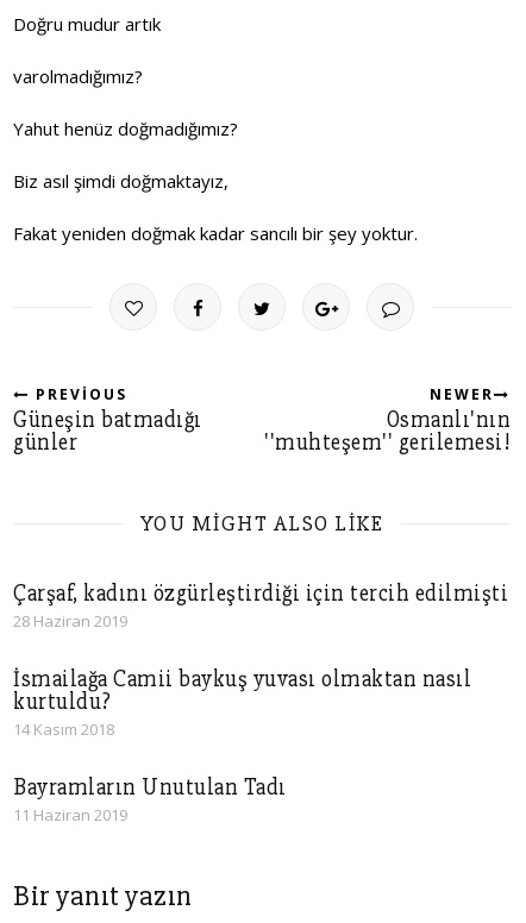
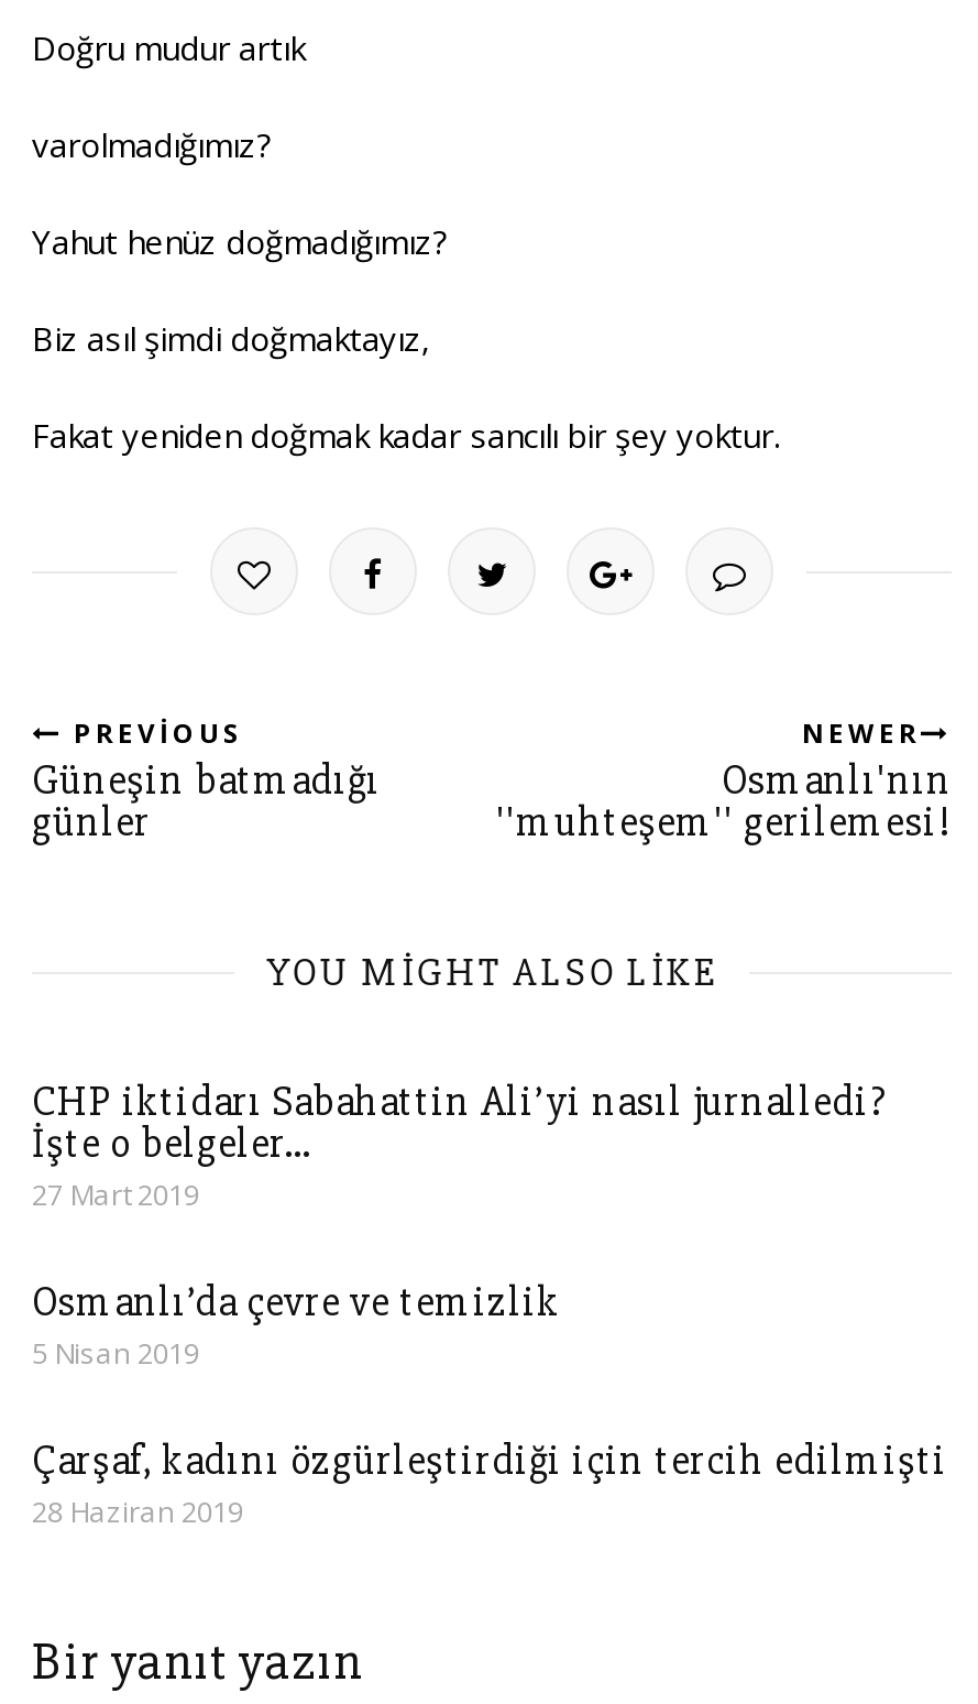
none -> [32,1075,888,1373] CHP iktidarı Sabahattin Ali’yi nasıl jurnalledi? | İşte o belgeler… | 27 Mart 2019 | Osmanlı’da çevre ve temizlik | 5 Nisan 2019
moved [13,579,508,632] -> [32,1434,947,1531]: Çarşaf, kadını özgürleştirdiği için tercih edilmişti | 28 Haziran 2019
[13,665,471,825] İsmailağa Camii baykuş yuvası olmaktan nasıl | kurtuldu? | 14 Kasım 2018 | Bayramların Unutulan Tadı | 11 Haziran 2019 -> none

